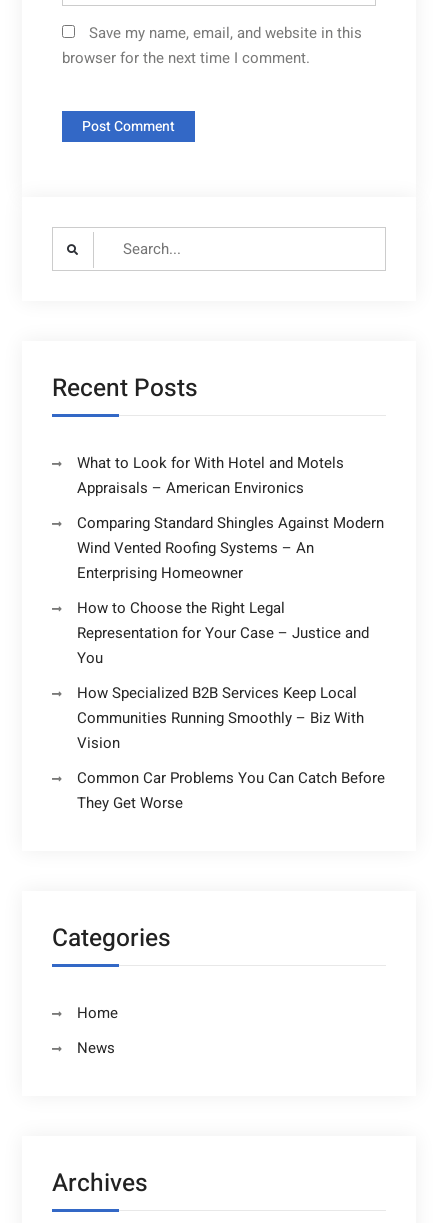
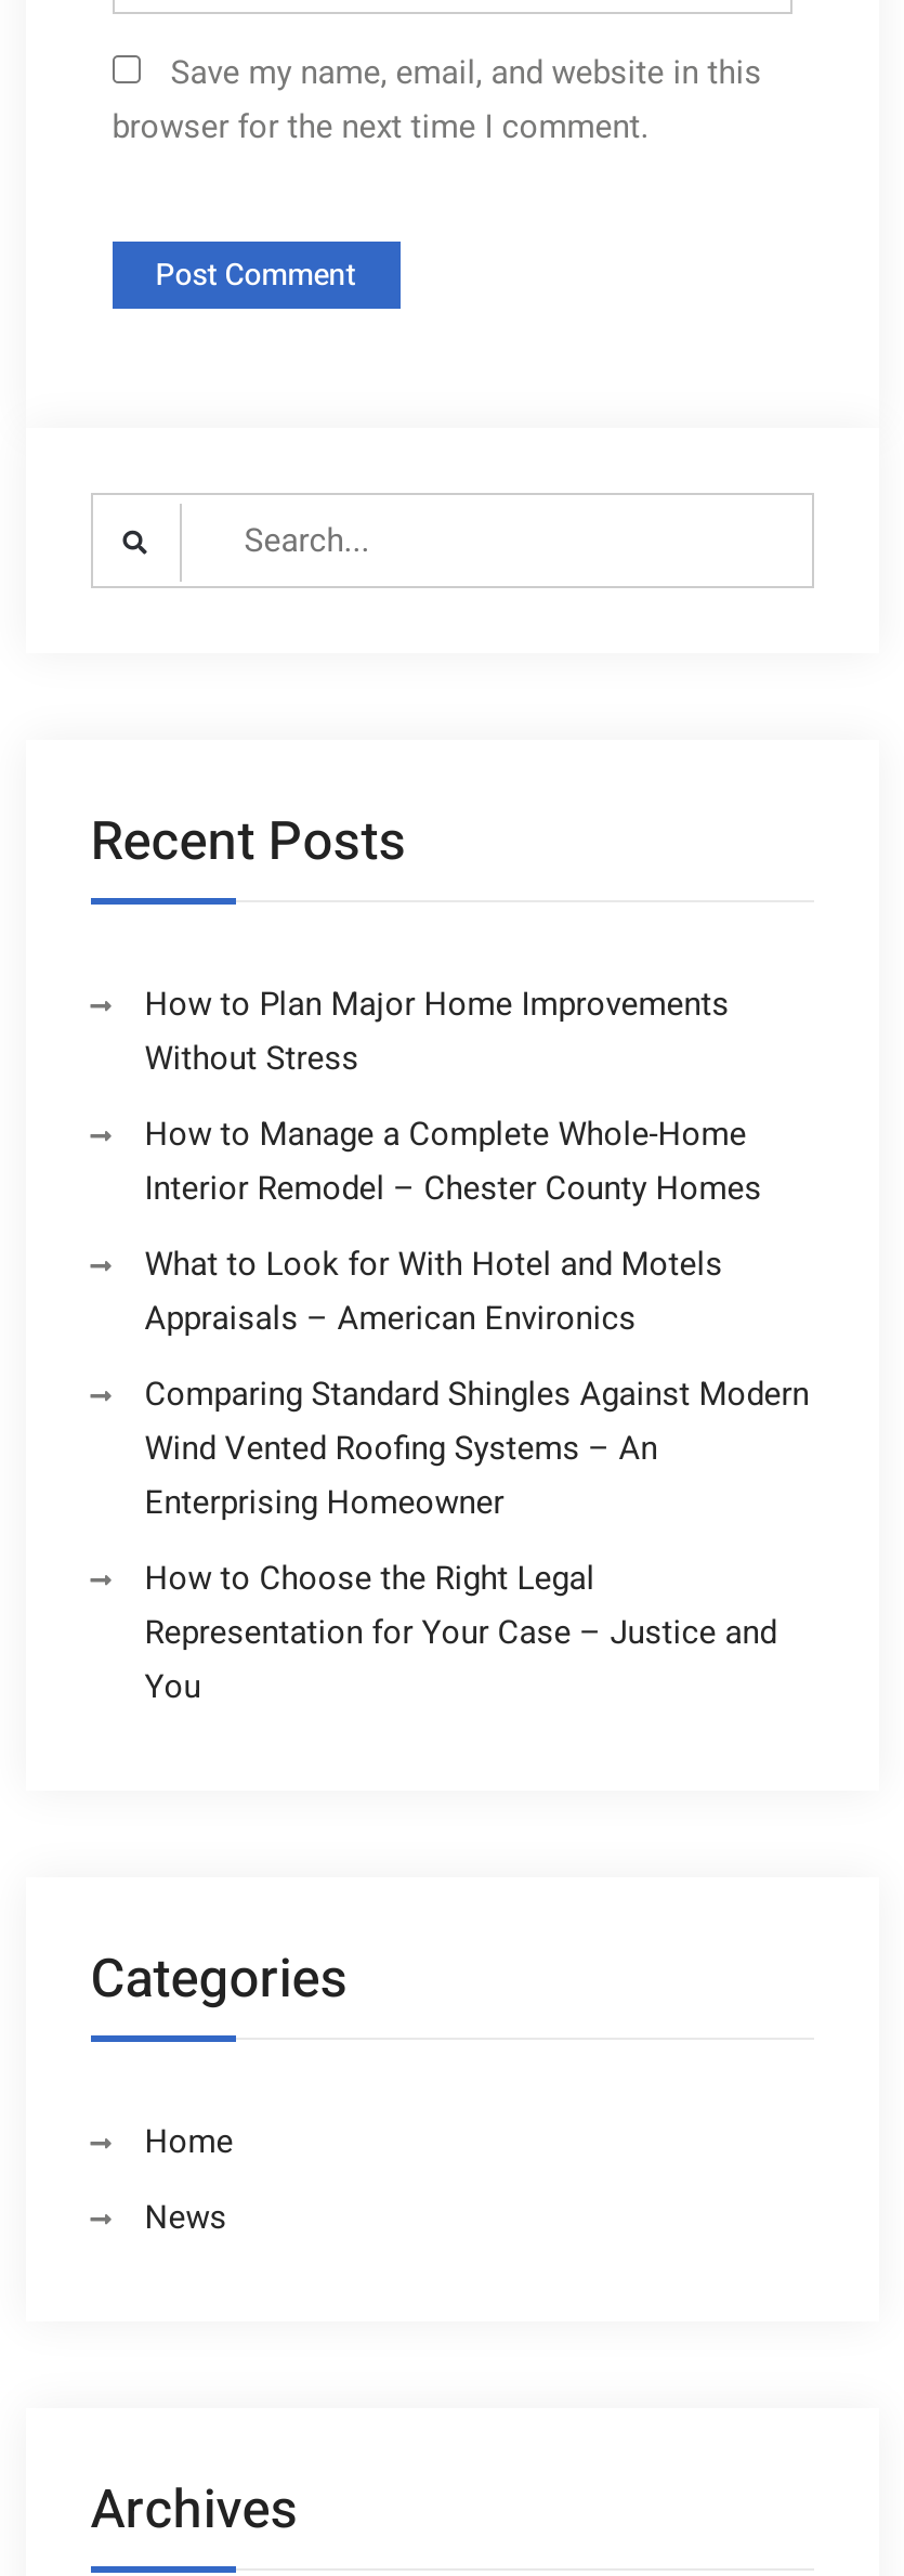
none -> [144,980,762,1212] How to Plan Major Home Improvements | Without Stress | How to Manage a Complete Whole-Home | Interior Remodel – Chester County Homes
moved [77,452,384,669] -> [144,1240,809,1710]: What to Look for With Hotel and Motels | Appraisals – American Environics | Comparing Standard Shingles Against Modern | Wind Vented Roofing Systems – An | Enterprising Homeowner | How to Choose the Right Legal | Representation for Your Case – Justice and | You
[77,682,385,814] How Specialized B2B Services Keep Local | Communities Running Smoothly – Biz With | Vision | Common Car Problems You Can Catch Before | They Get Worse -> none

